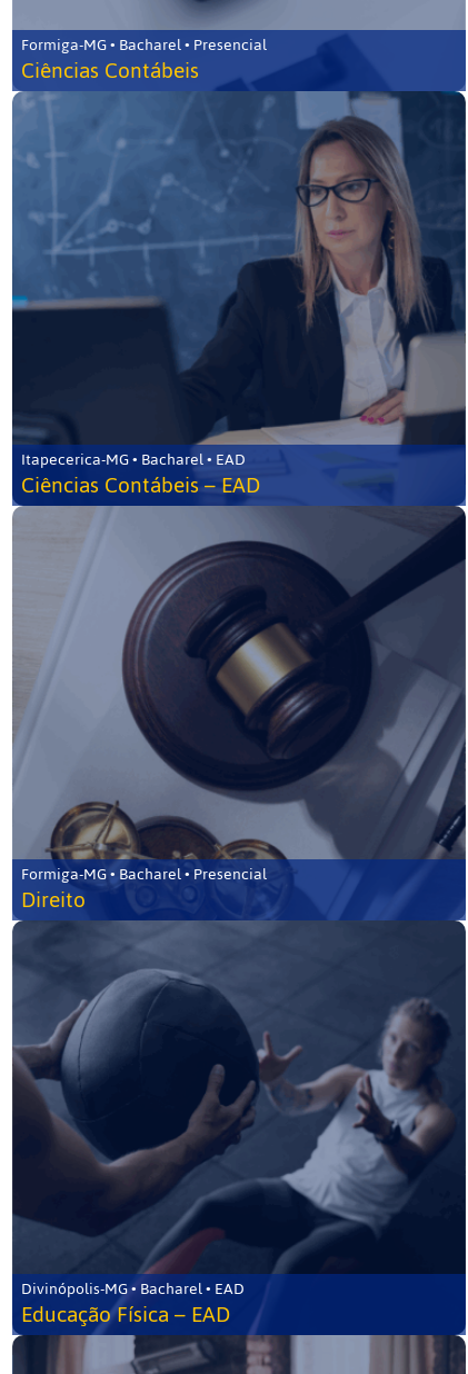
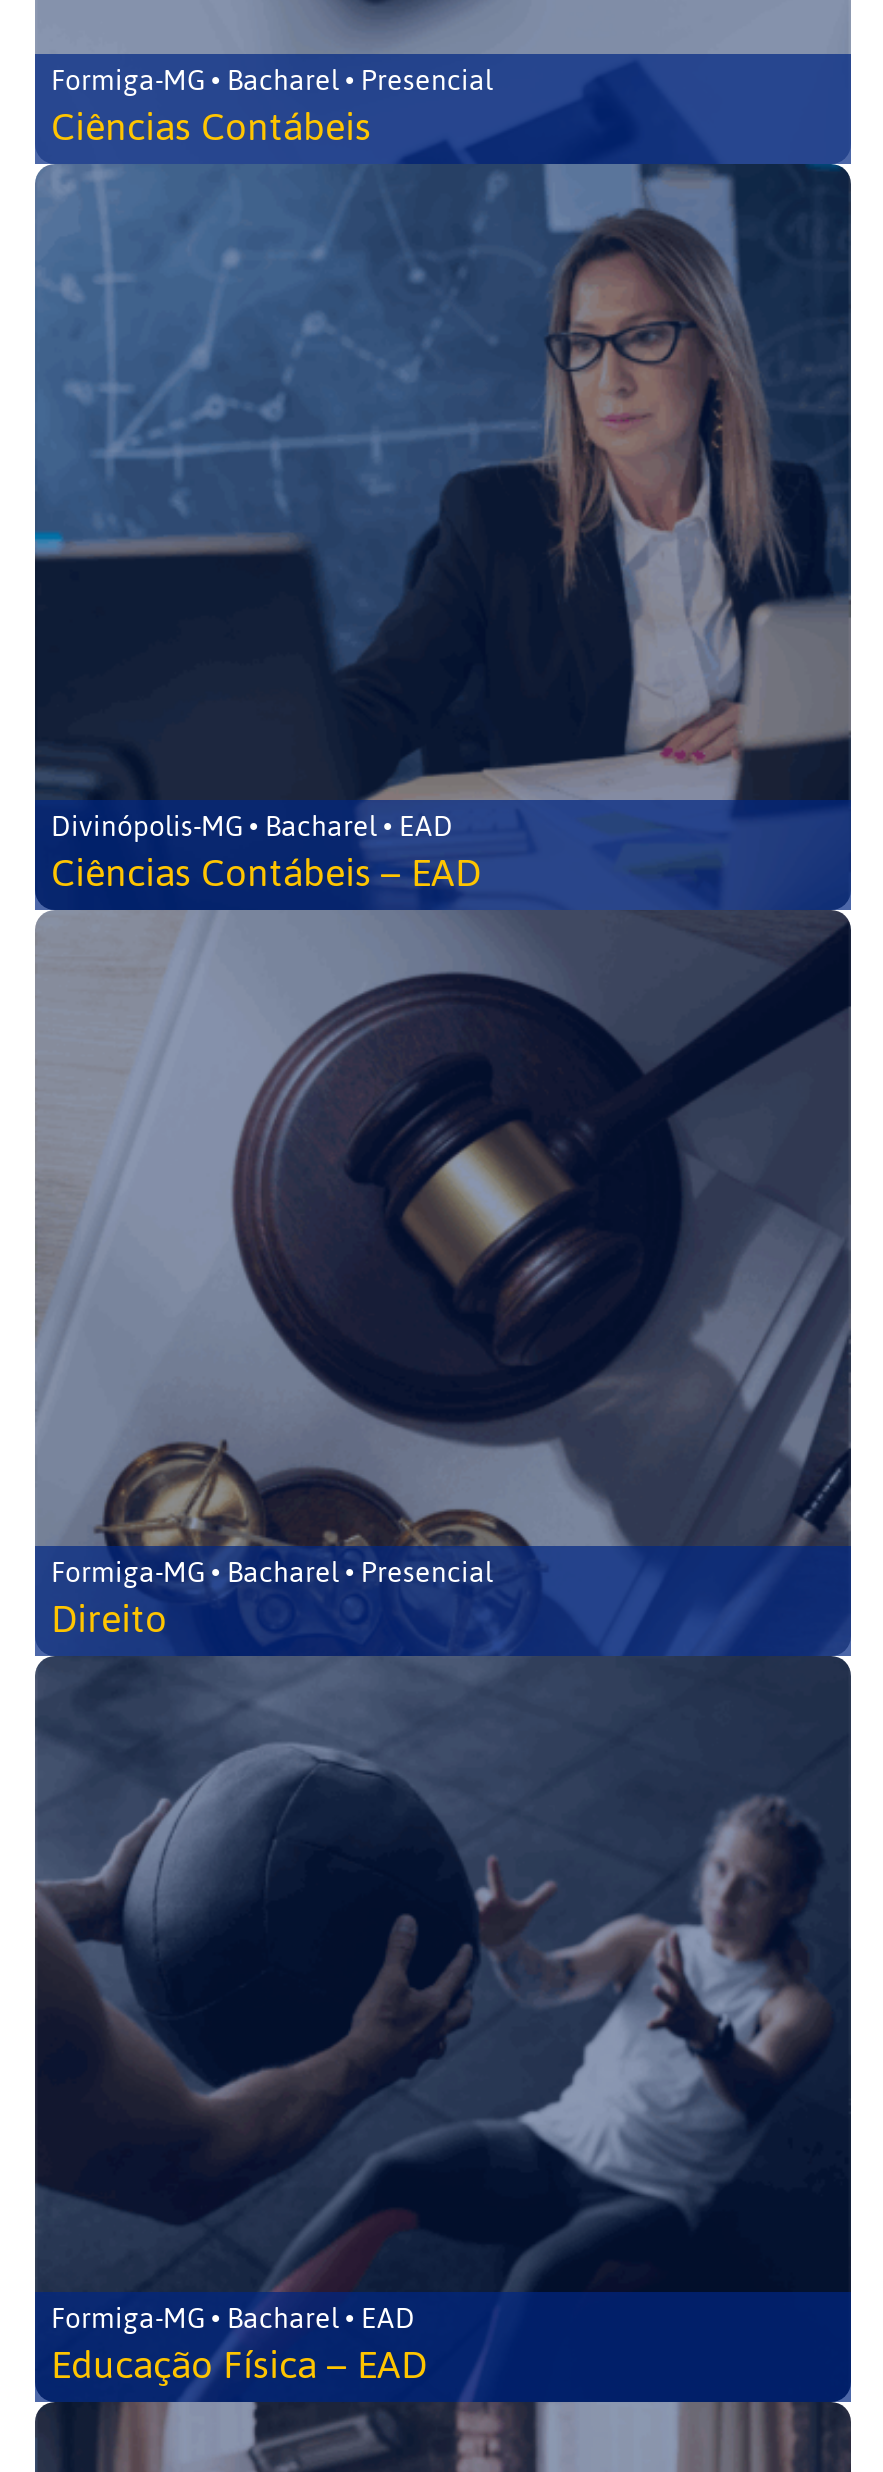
[21,445,246,475] Itapecerica-MG • Bacharel • EAD -> none
none -> [51,2292,415,2346] Formiga-MG • Bacharel • EAD
moved [21,1274,245,1304] -> [51,800,453,854]: Divinópolis-MG • Bacharel • EAD

